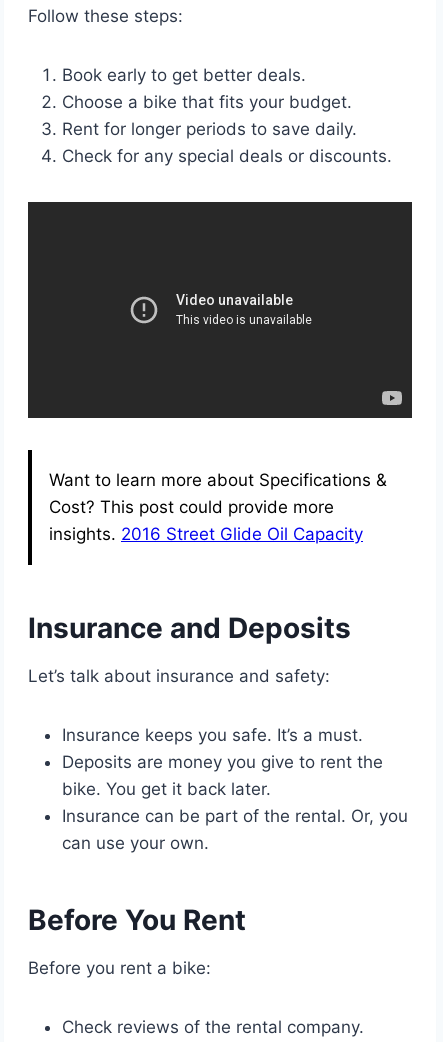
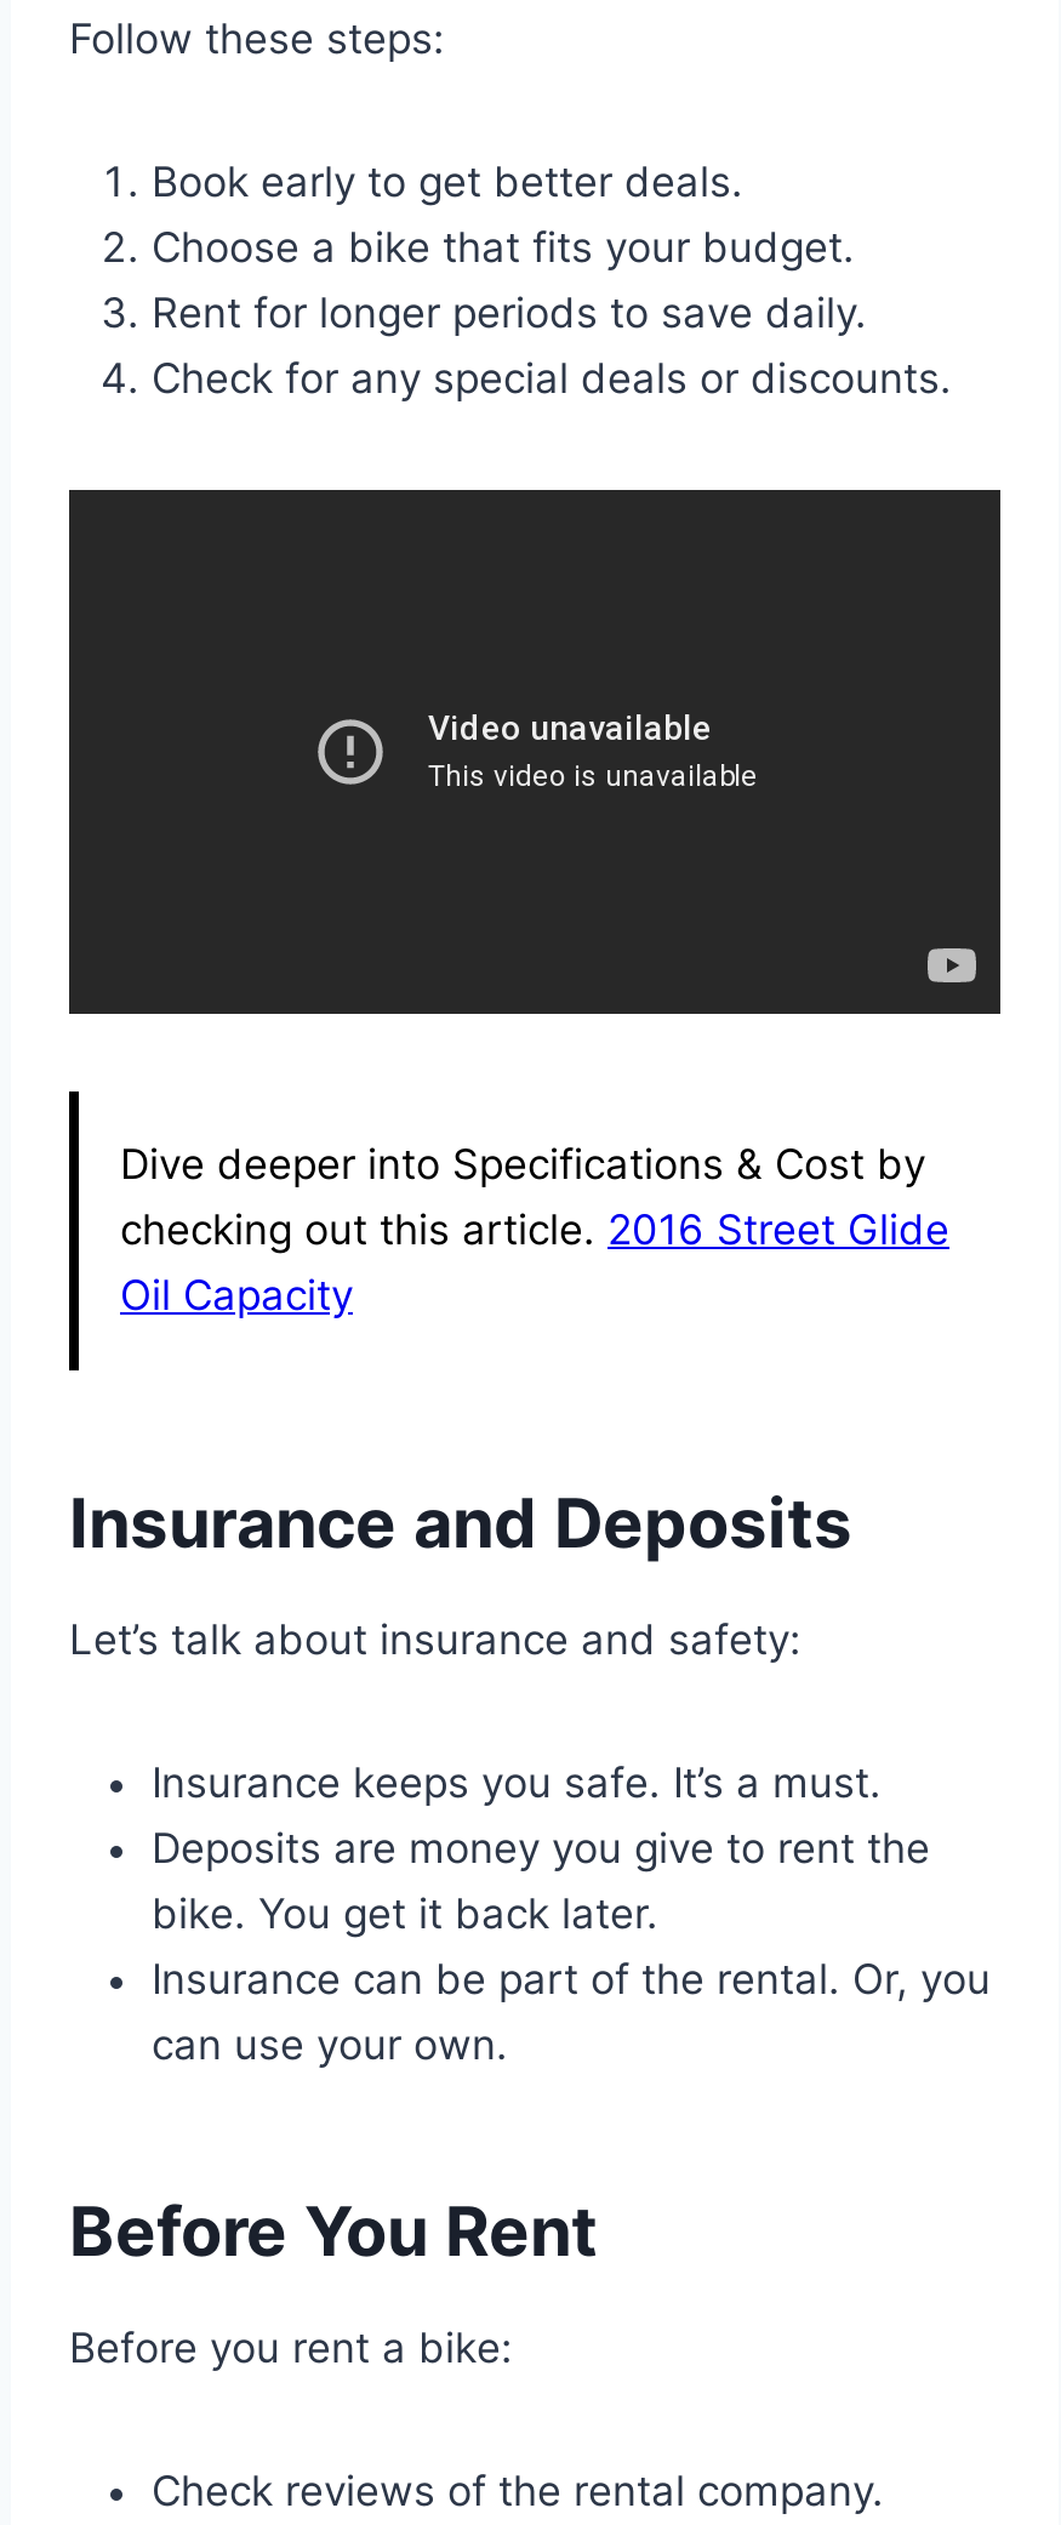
[49,469,387,543] Want to learn more about Specifications & | Cost? This post could provide more | insights. 2016 Street Glide Oil Capacity -> [120,1139,949,1318] Dive deeper into Specifications & Cost by | checking out this article. 2016 Street Glide | Oil Capacity

